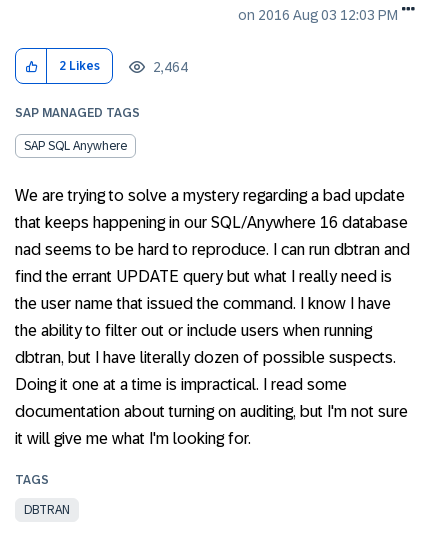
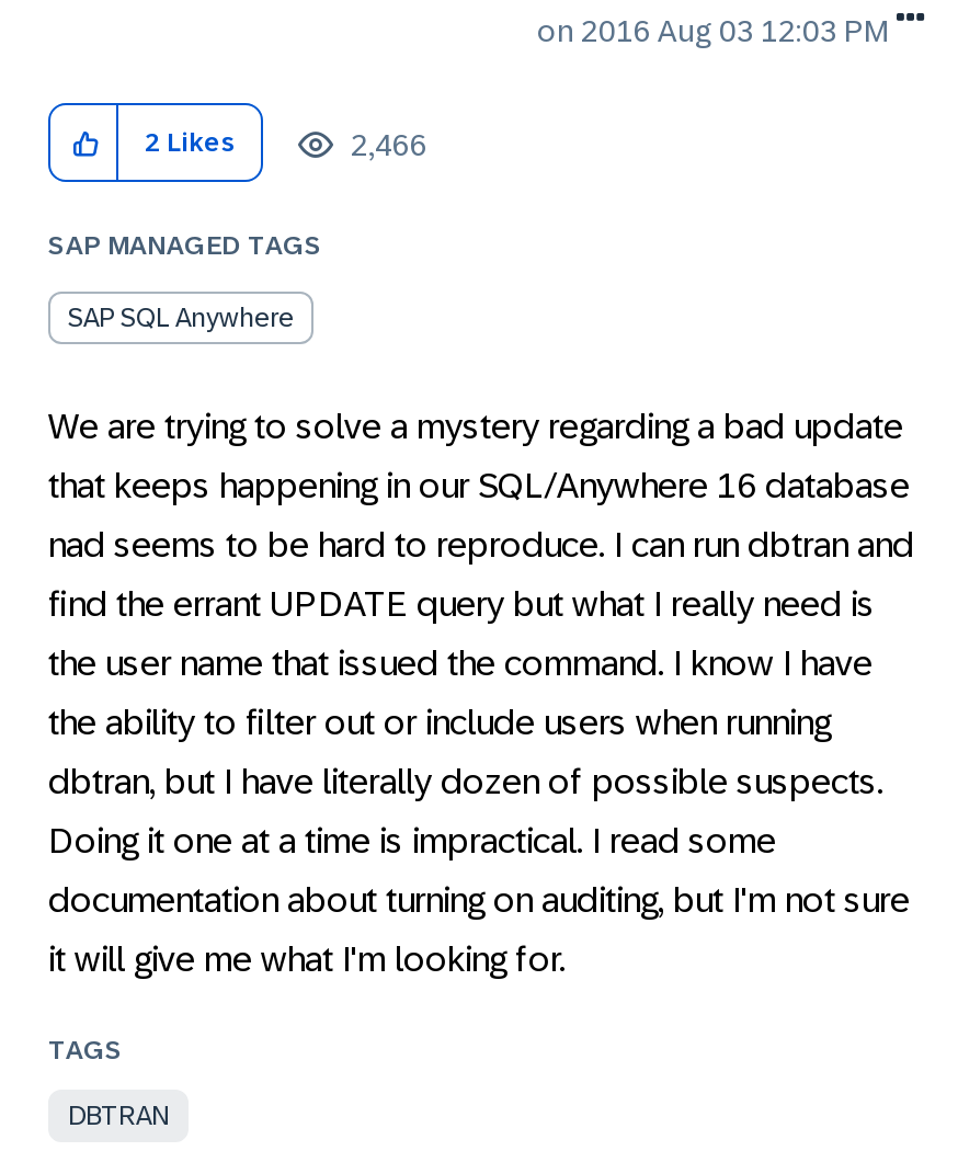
[153,59,188,75] 2,464 -> [351,127,427,162] 2,466

